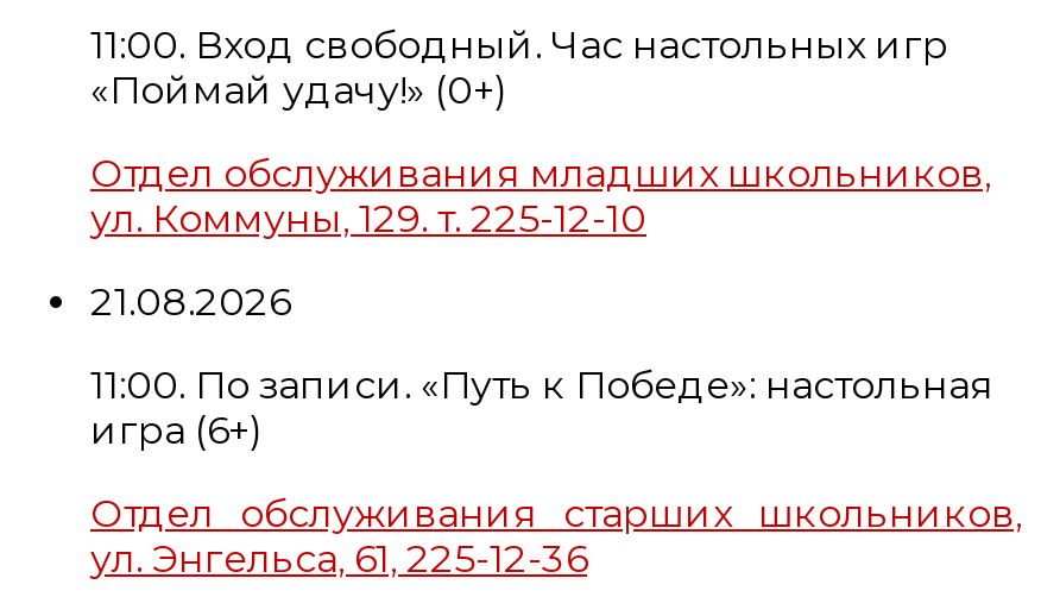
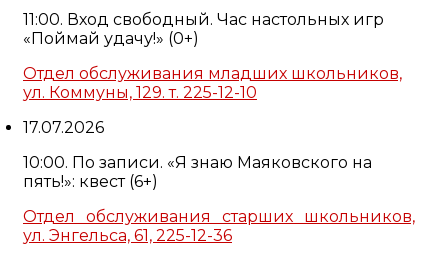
[90,280,290,325] 21.08.2026 -> [23,118,104,137] 17.07.2026
[90,363,993,454] 11:00. По записи. «Путь к Победе»: настольная | игра (6+) -> [23,153,372,191] 10:00. По записи. «Я знаю Маяковского на | пять!»: квест (6+)

